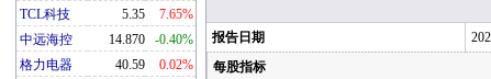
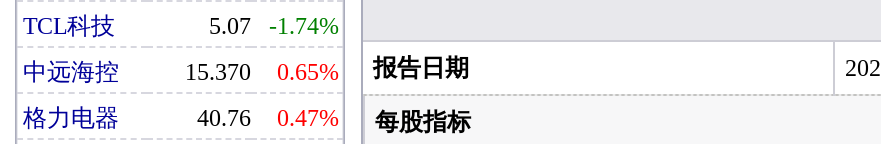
[122,7,145,22] 5.35 -> [209,12,251,40] 5.07
[159,7,193,22] 7.65% -> [269,12,339,40] -1.74%
[109,32,145,47] 14.870 -> [185,58,251,86] 15.370
[155,32,193,47] -0.40% -> [277,58,339,86] 0.65%
[115,57,145,72] 40.59 -> [197,104,251,132] 40.76
[159,57,193,72] 0.02% -> [277,104,339,132] 0.47%

